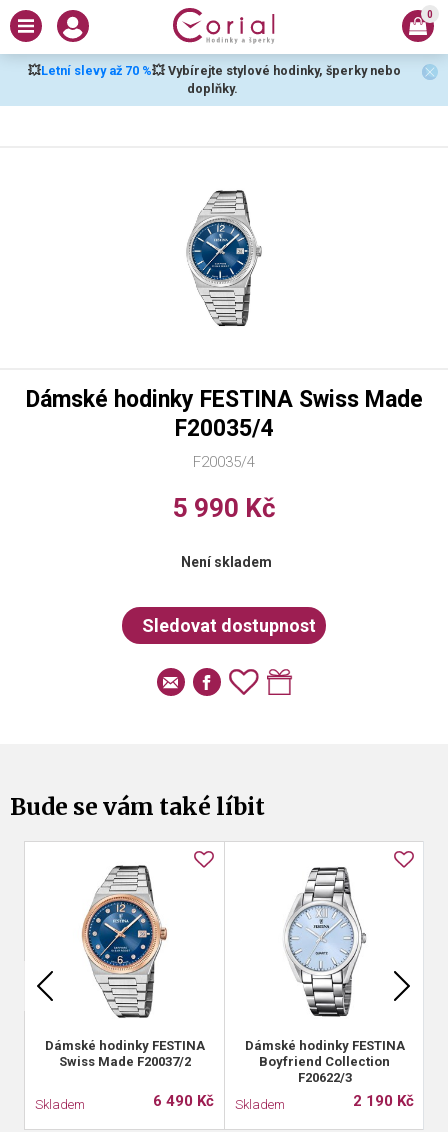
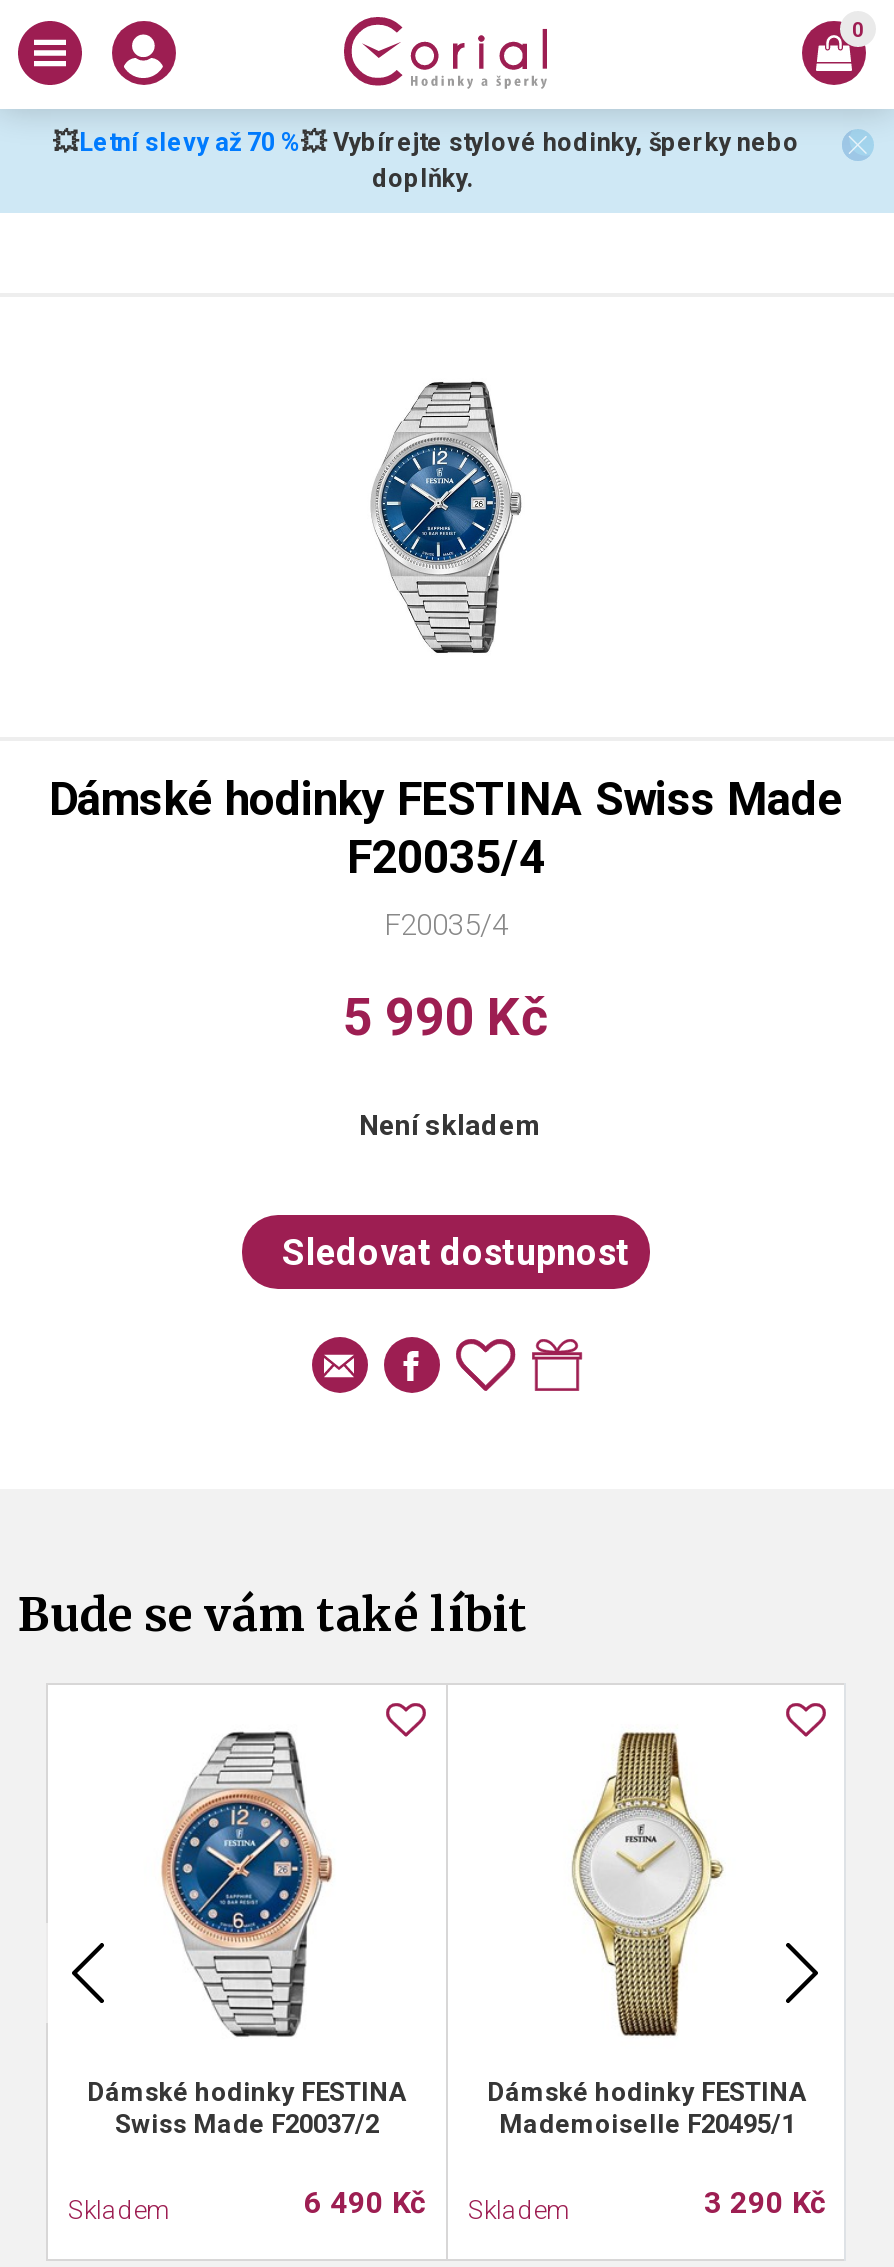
[259,866,390,1085] [image] | Boyfriend Collection | F20622/3 -> [499,1731,795,2139] [image] | Mademoiselle F20495/1
[353,1092,414,1110] 2 190 Kč -> [704,2185,826,2221] 3 290 Kč

